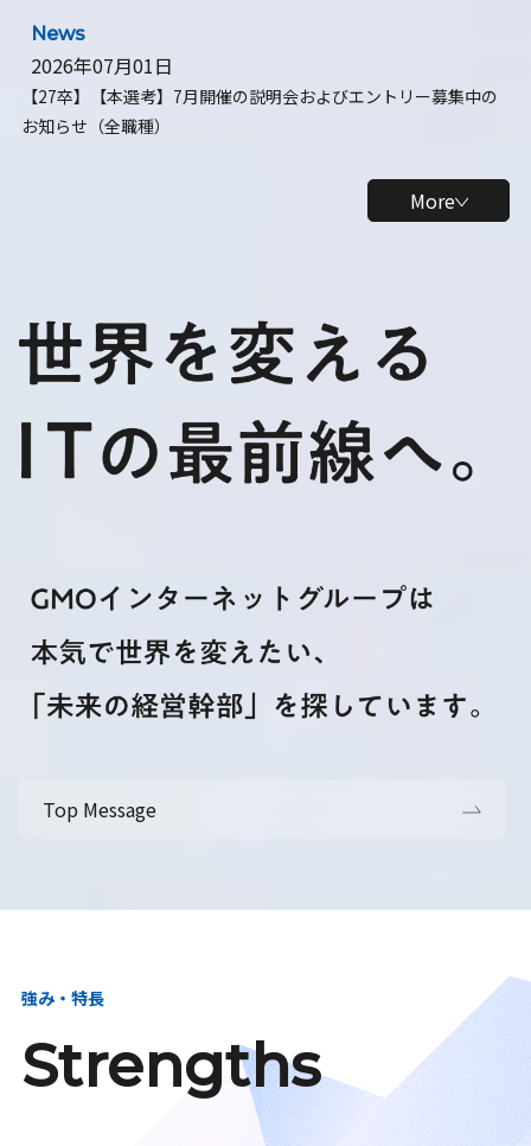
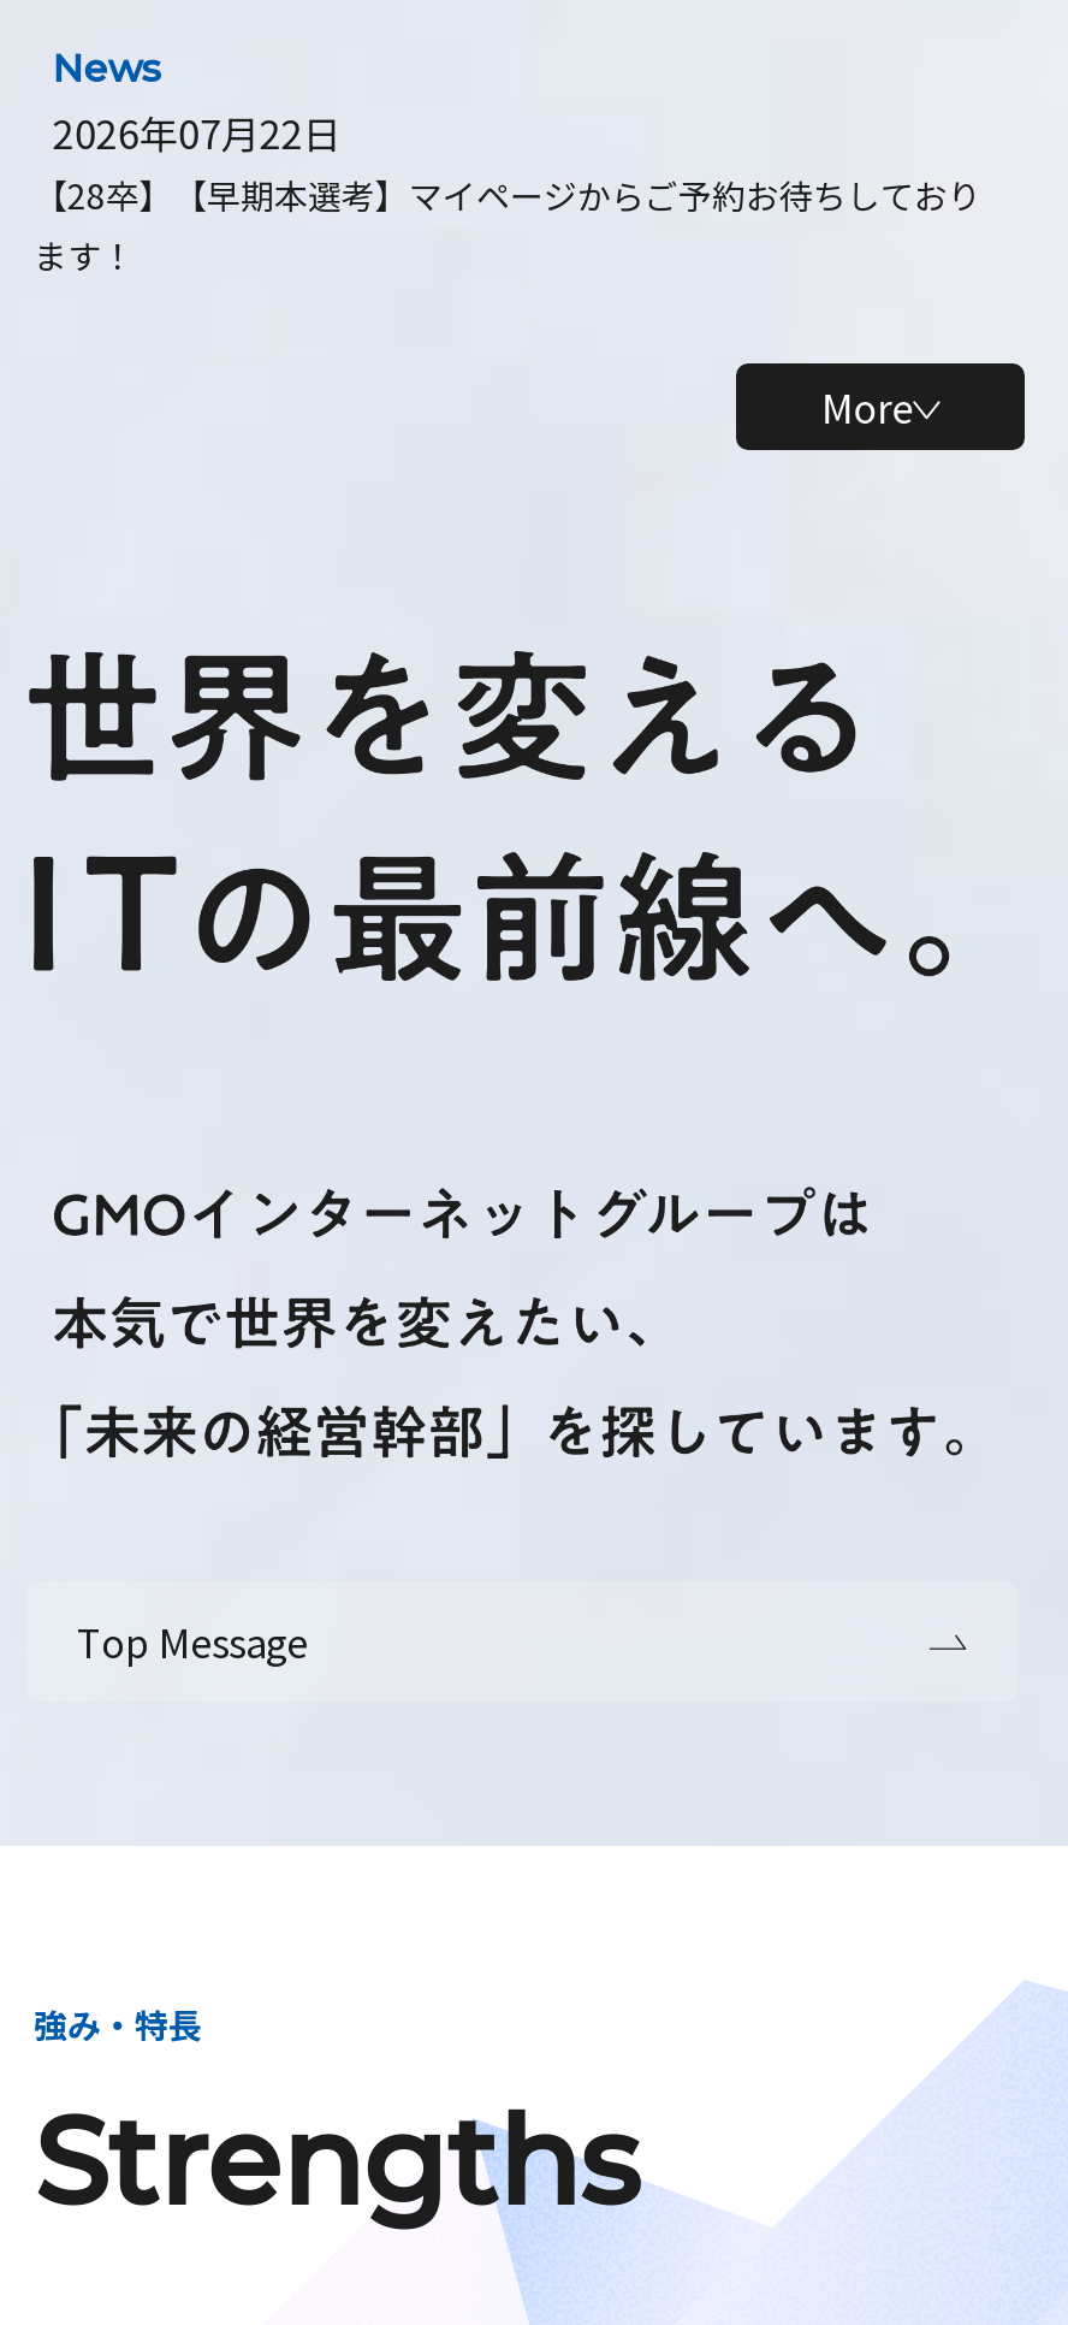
[21,51,498,138] 2026年07月01日 | 【27卒】【本選考】7月開催の説明会およびエントリー募集中の | お知らせ（全職種） -> [33,103,981,279] 2026年07月22日 | 【28卒】【早期本選考】マイページからご予約お待ちしており | ます！

